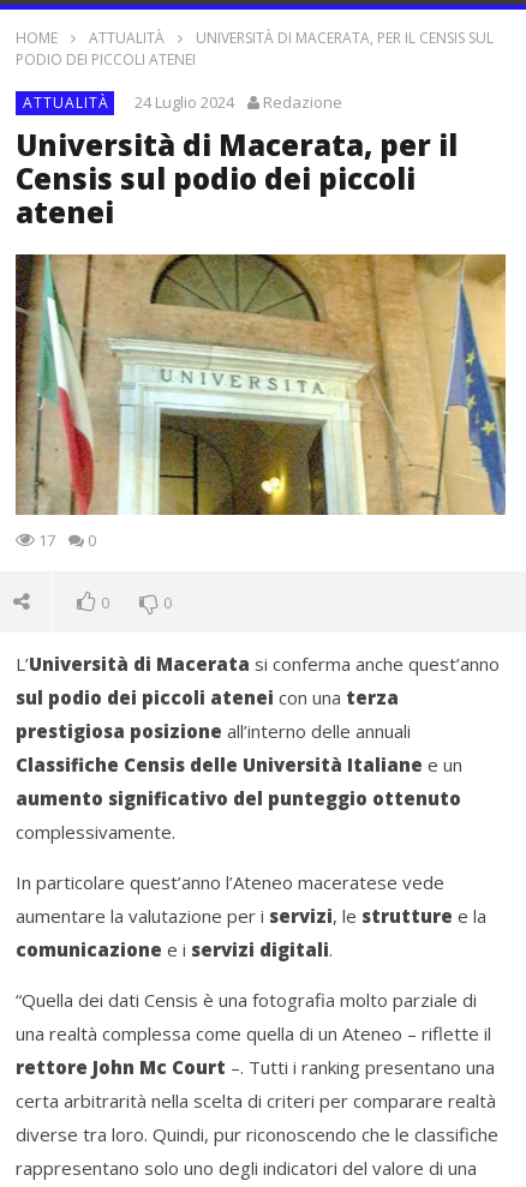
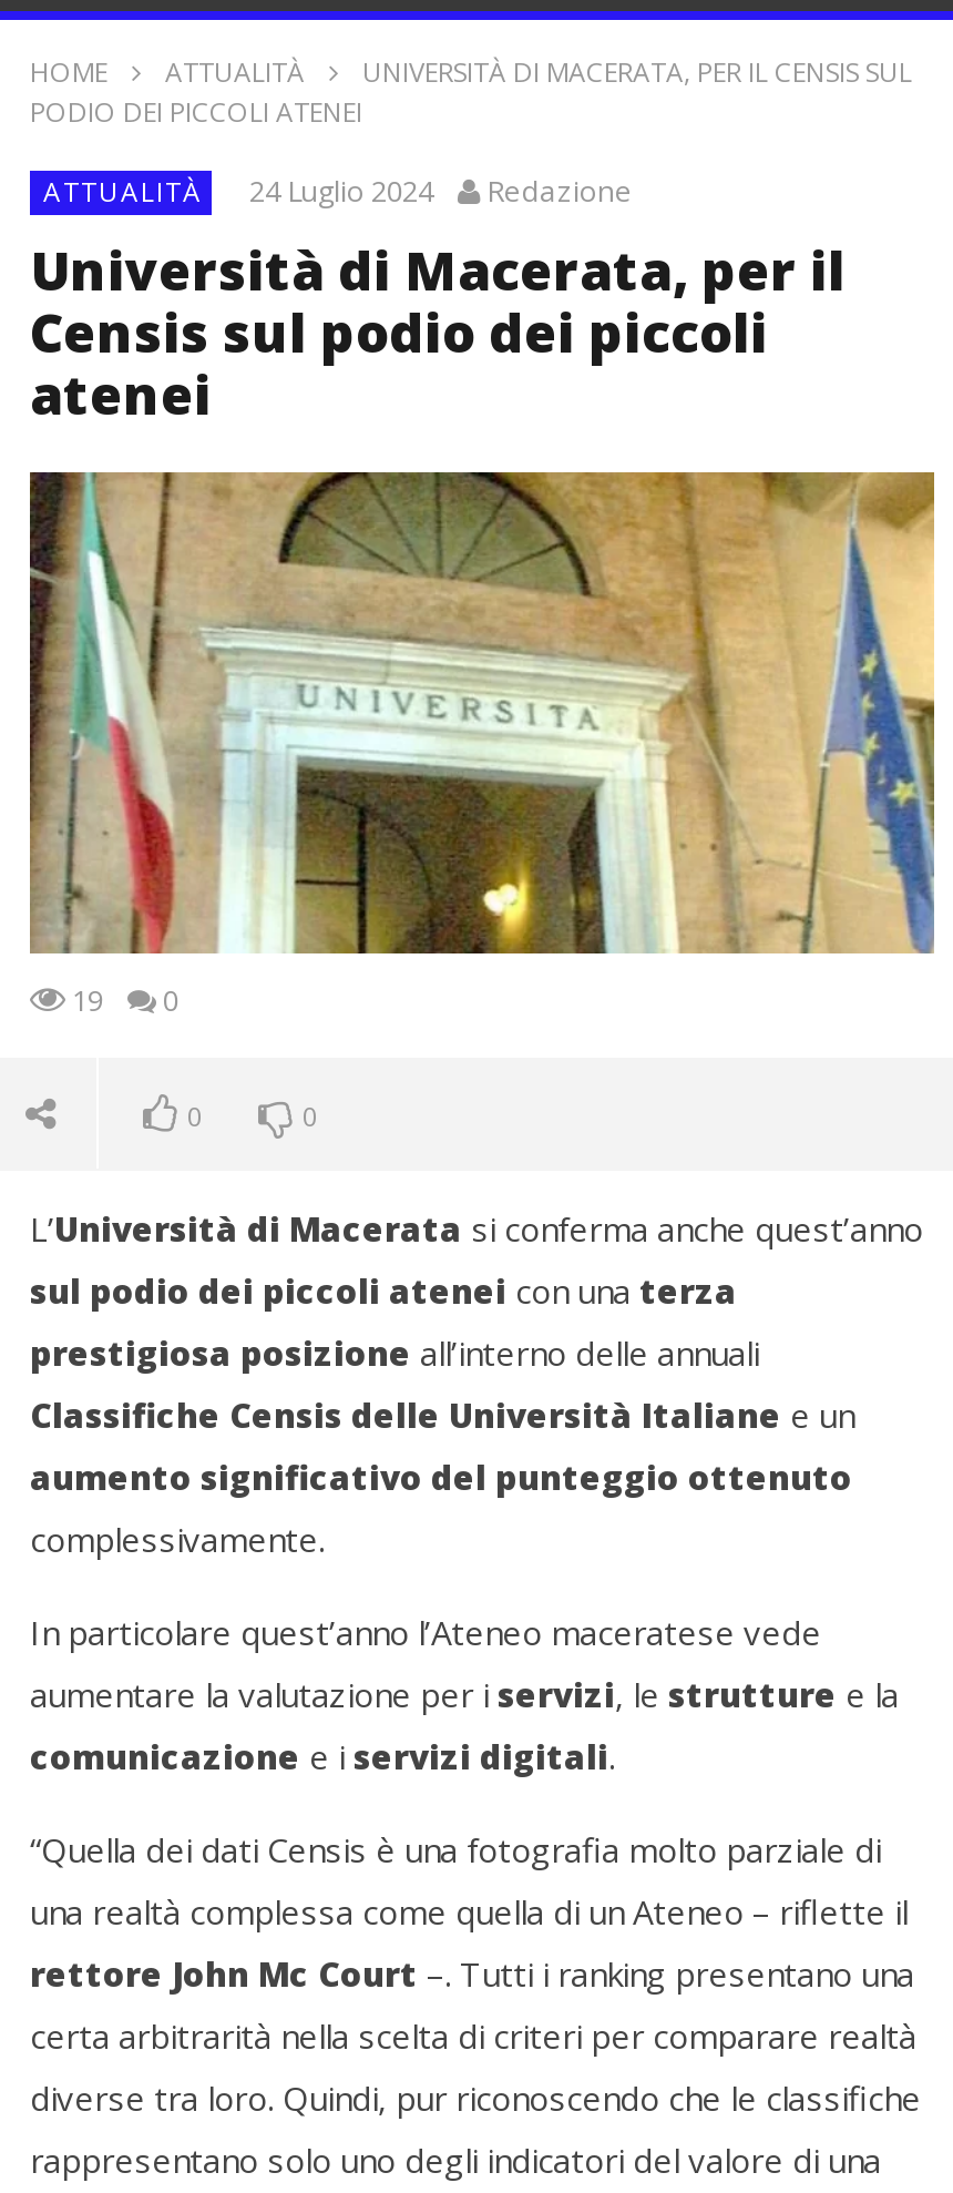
[38,530,96,551] 17 0 -> [72,981,178,1021] 19 0

